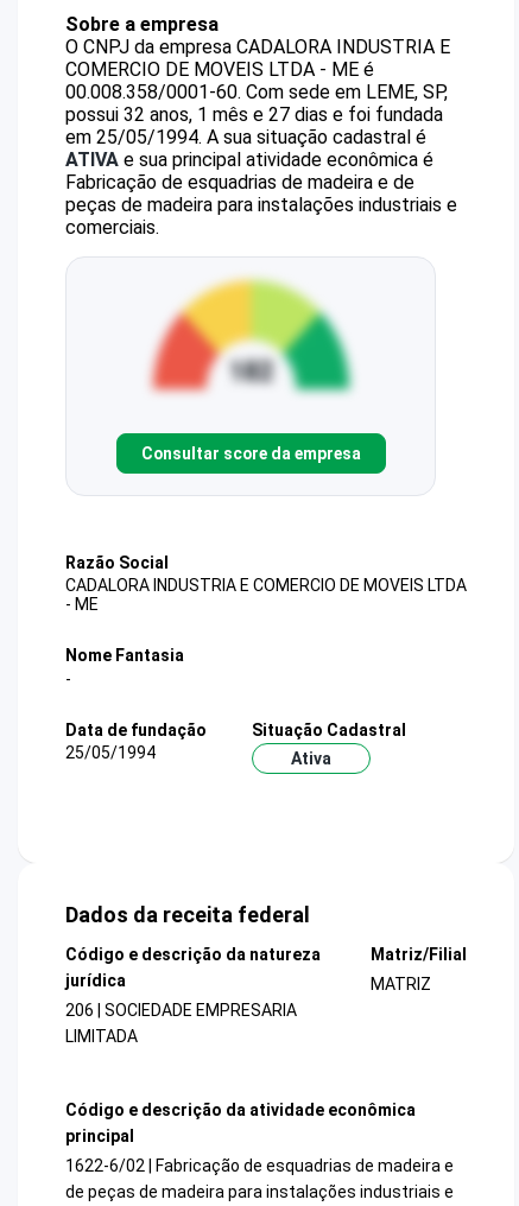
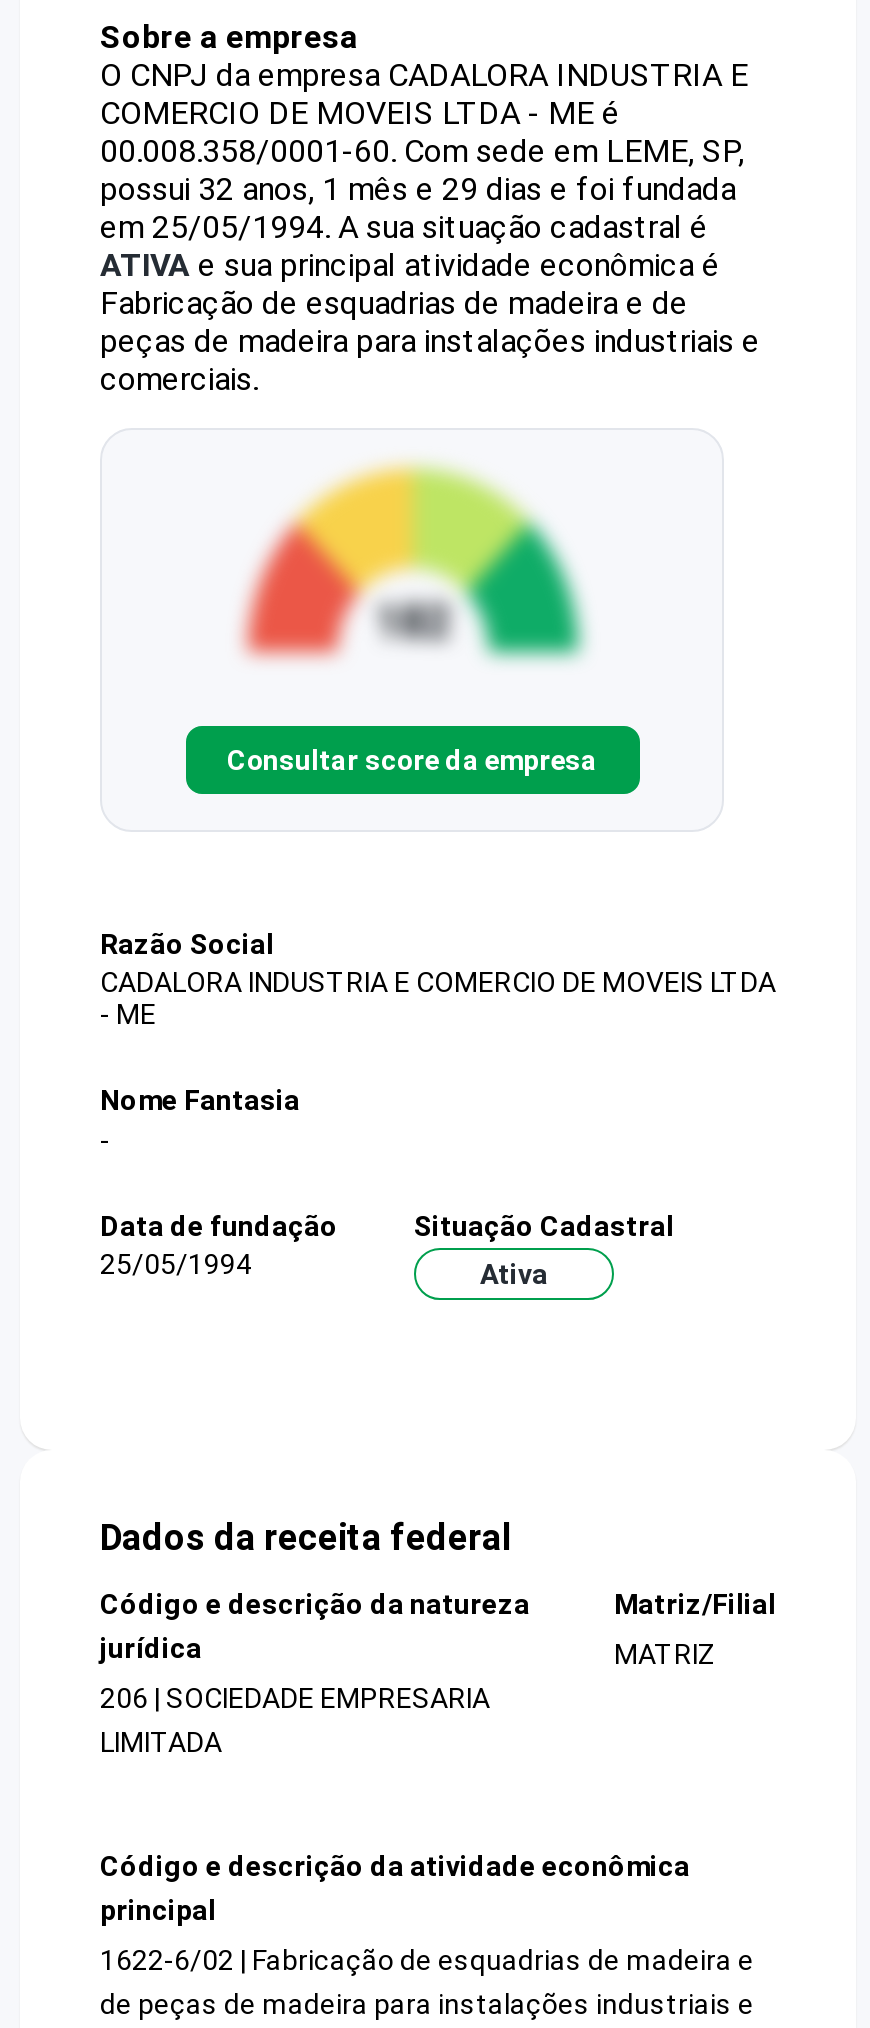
[65,103,443,126] possui 32 anos, 1 mês e 27 dias e foi fundada -> [100,170,736,208] possui 32 anos, 1 mês e 29 dias e foi fundada

